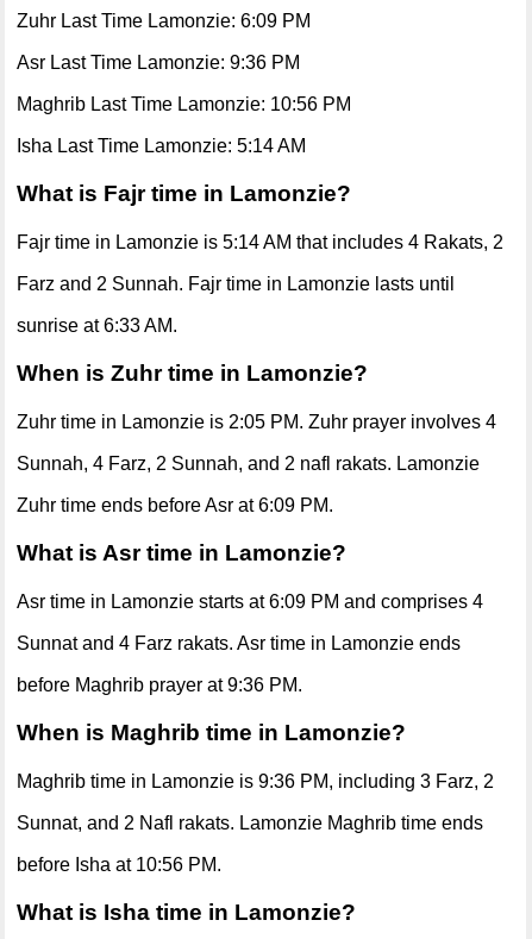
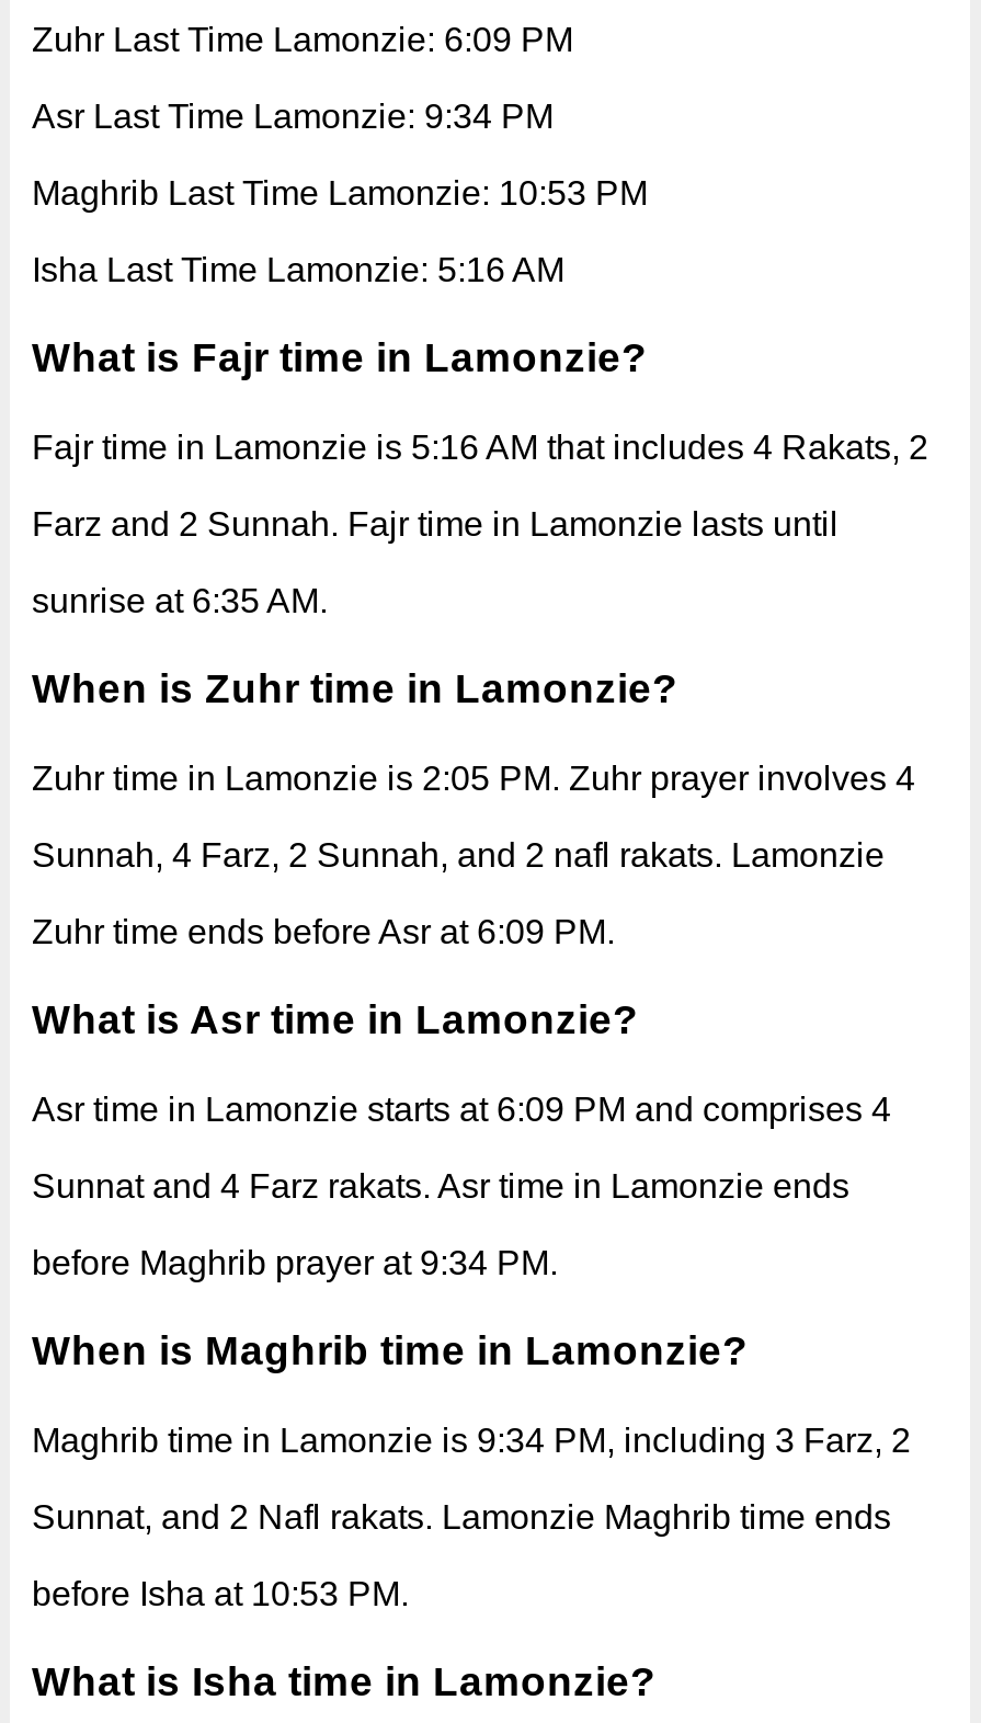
[17,52,300,73] Asr Last Time Lamonzie: 9:36 PM -> [32,98,554,135] Asr Last Time Lamonzie: 9:34 PM
[17,94,351,114] Maghrib Last Time Lamonzie: 10:56 PM -> [32,174,648,212] Maghrib Last Time Lamonzie: 10:53 PM
[17,136,306,156] Isha Last Time Lamonzie: 5:14 AM -> [32,251,564,288] Isha Last Time Lamonzie: 5:16 AM
[17,232,503,252] Fajr time in Lamonzie is 5:14 AM that includes 4 Rakats, 2 -> [32,429,928,466] Fajr time in Lamonzie is 5:16 AM that includes 4 Rakats, 2
[17,315,177,336] sunrise at 6:33 AM. -> [32,582,328,619] sunrise at 6:35 AM.
[17,675,302,695] before Maghrib prayer at 9:36 PM. -> [32,1244,558,1281] before Maghrib prayer at 9:34 PM.
[17,771,494,791] Maghrib time in Lamonzie is 9:36 PM, including 3 Farz, 2 -> [32,1422,911,1459] Maghrib time in Lamonzie is 9:34 PM, including 3 Farz, 2
[17,855,221,875] before Isha at 10:56 PM. -> [32,1575,409,1612] before Isha at 10:53 PM.

